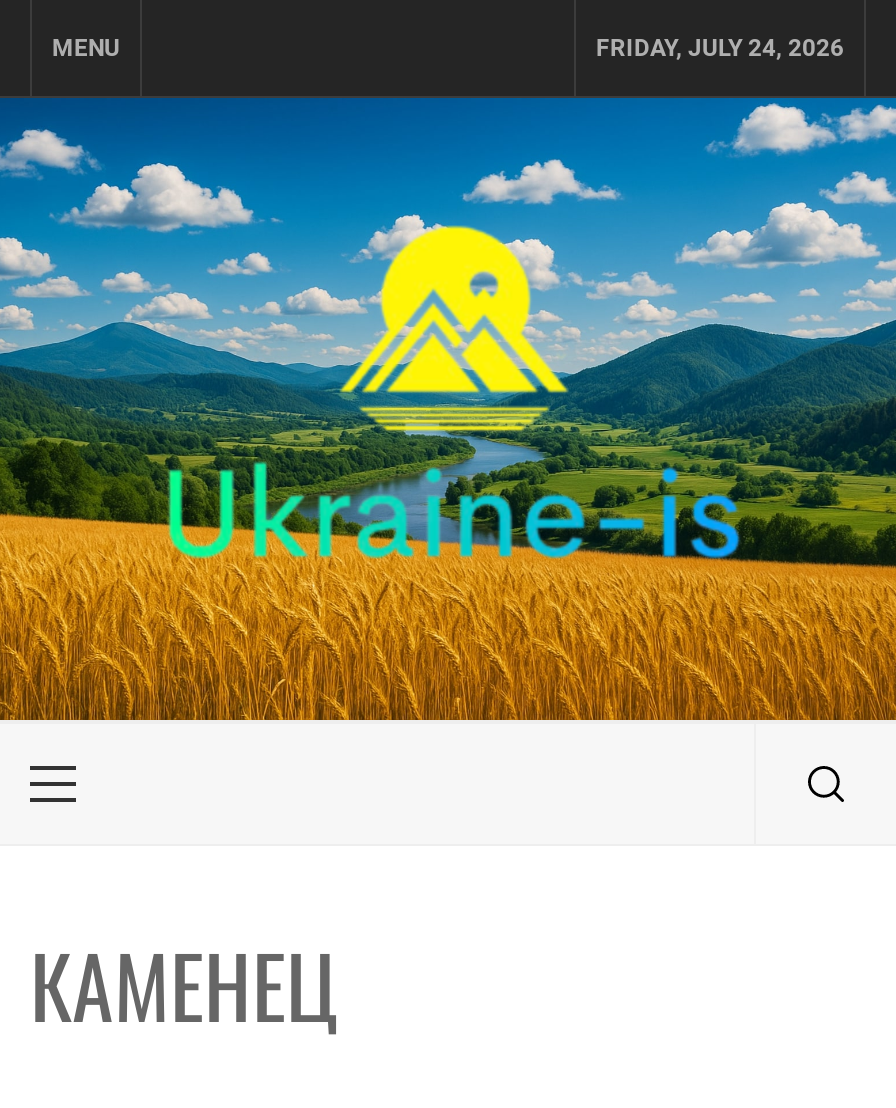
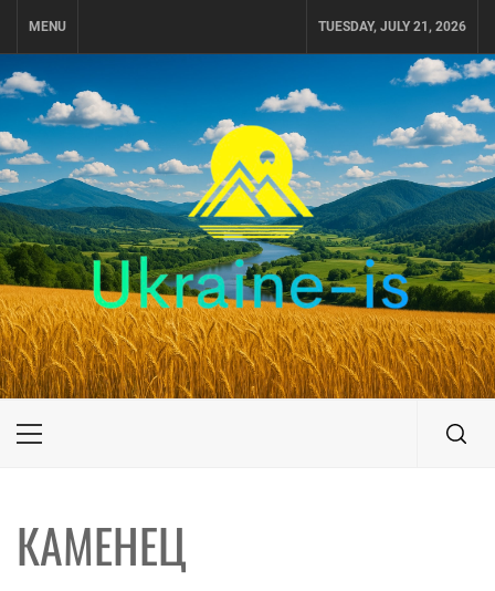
[596,34,844,62] FRIDAY, JULY 24, 2026 -> [318,19,466,34] TUESDAY, JULY 21, 2026

